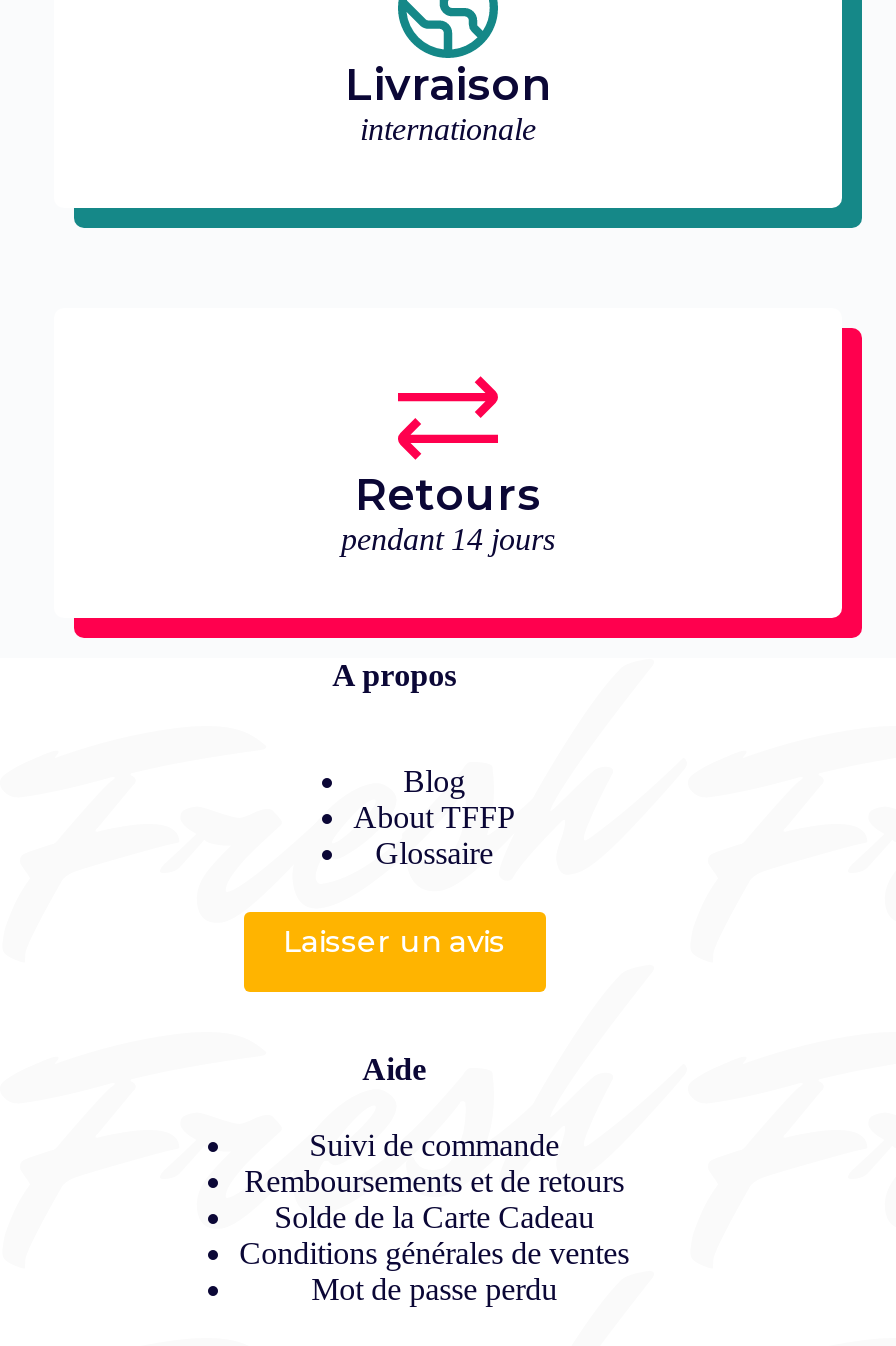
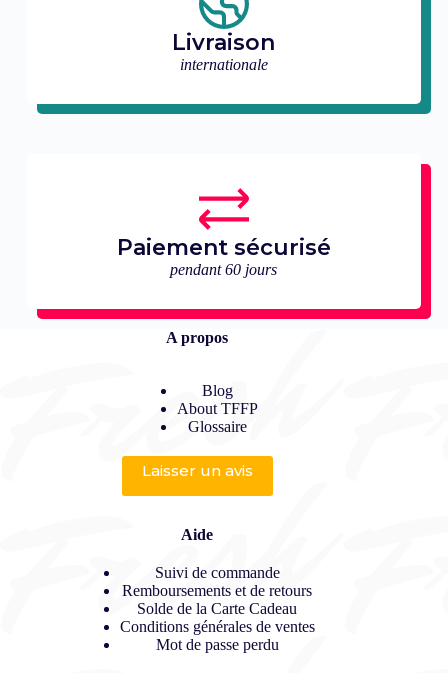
[341,469,555,557] Retours | pendant 14 jours -> [117,234,331,278] Paiement sécurisé | pendant 60 jours

